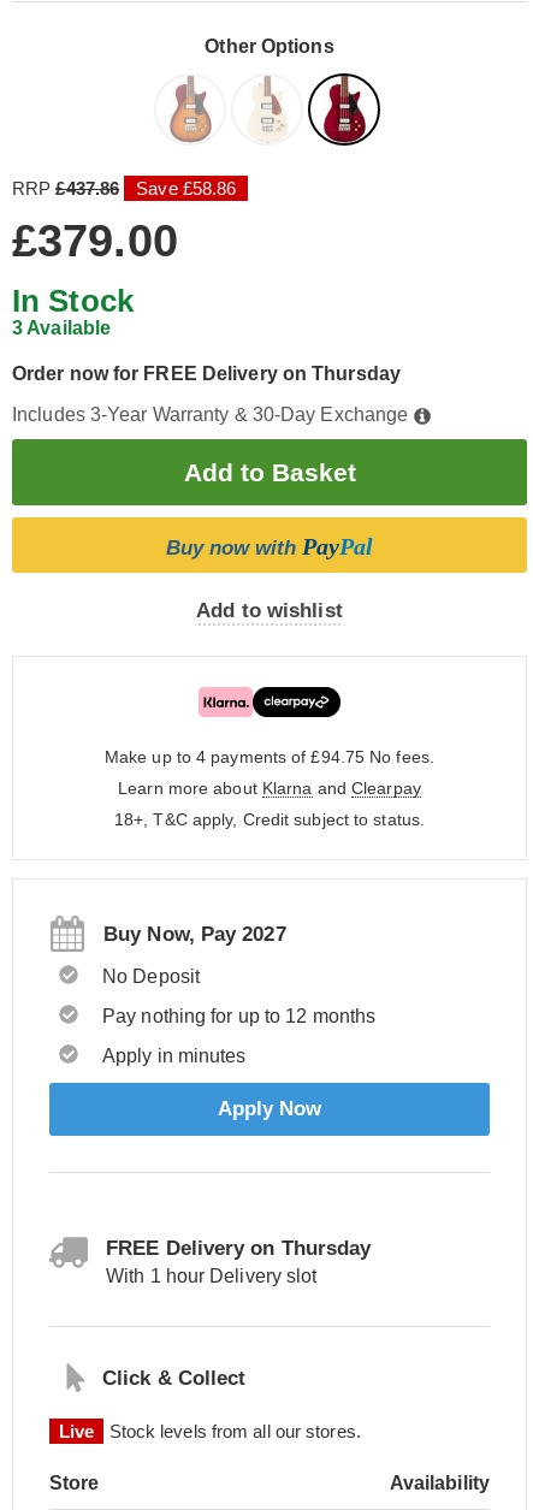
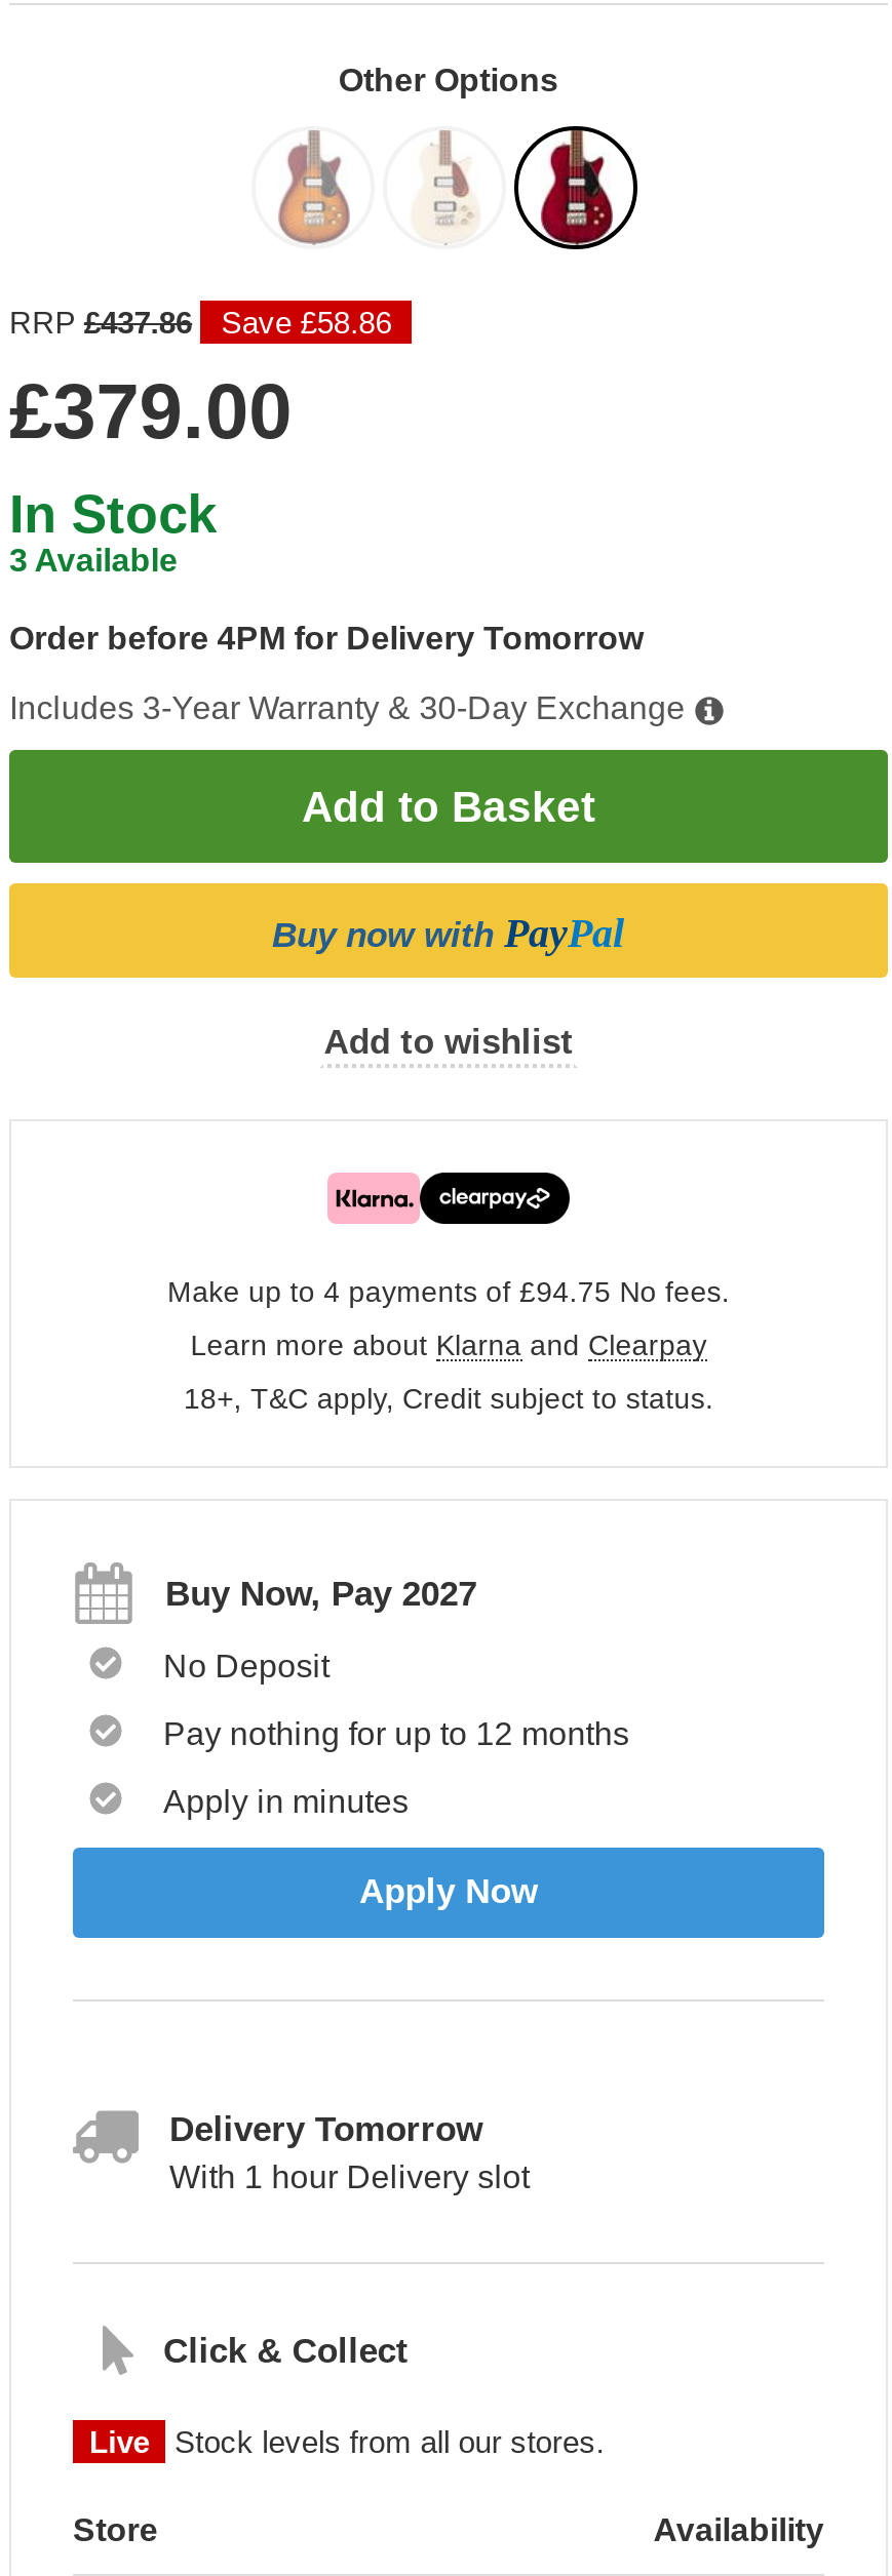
[12,363,401,384] Order now for FREE Delivery on Thursday -> [9,621,643,656] Order before 4PM for Delivery Tomorrow
[106,1237,371,1260] FREE Delivery on Thursday -> [169,2110,483,2149] Delivery Tomorrow

